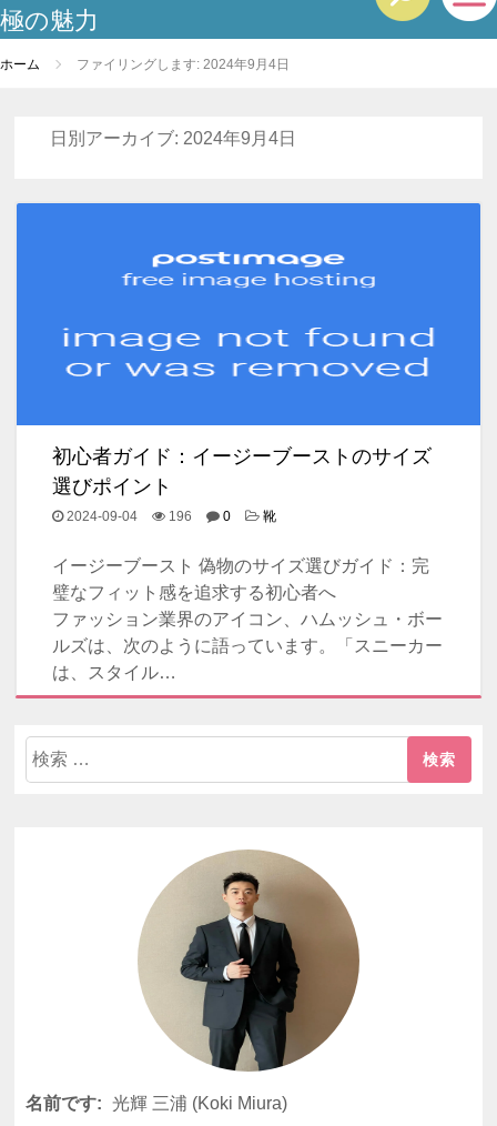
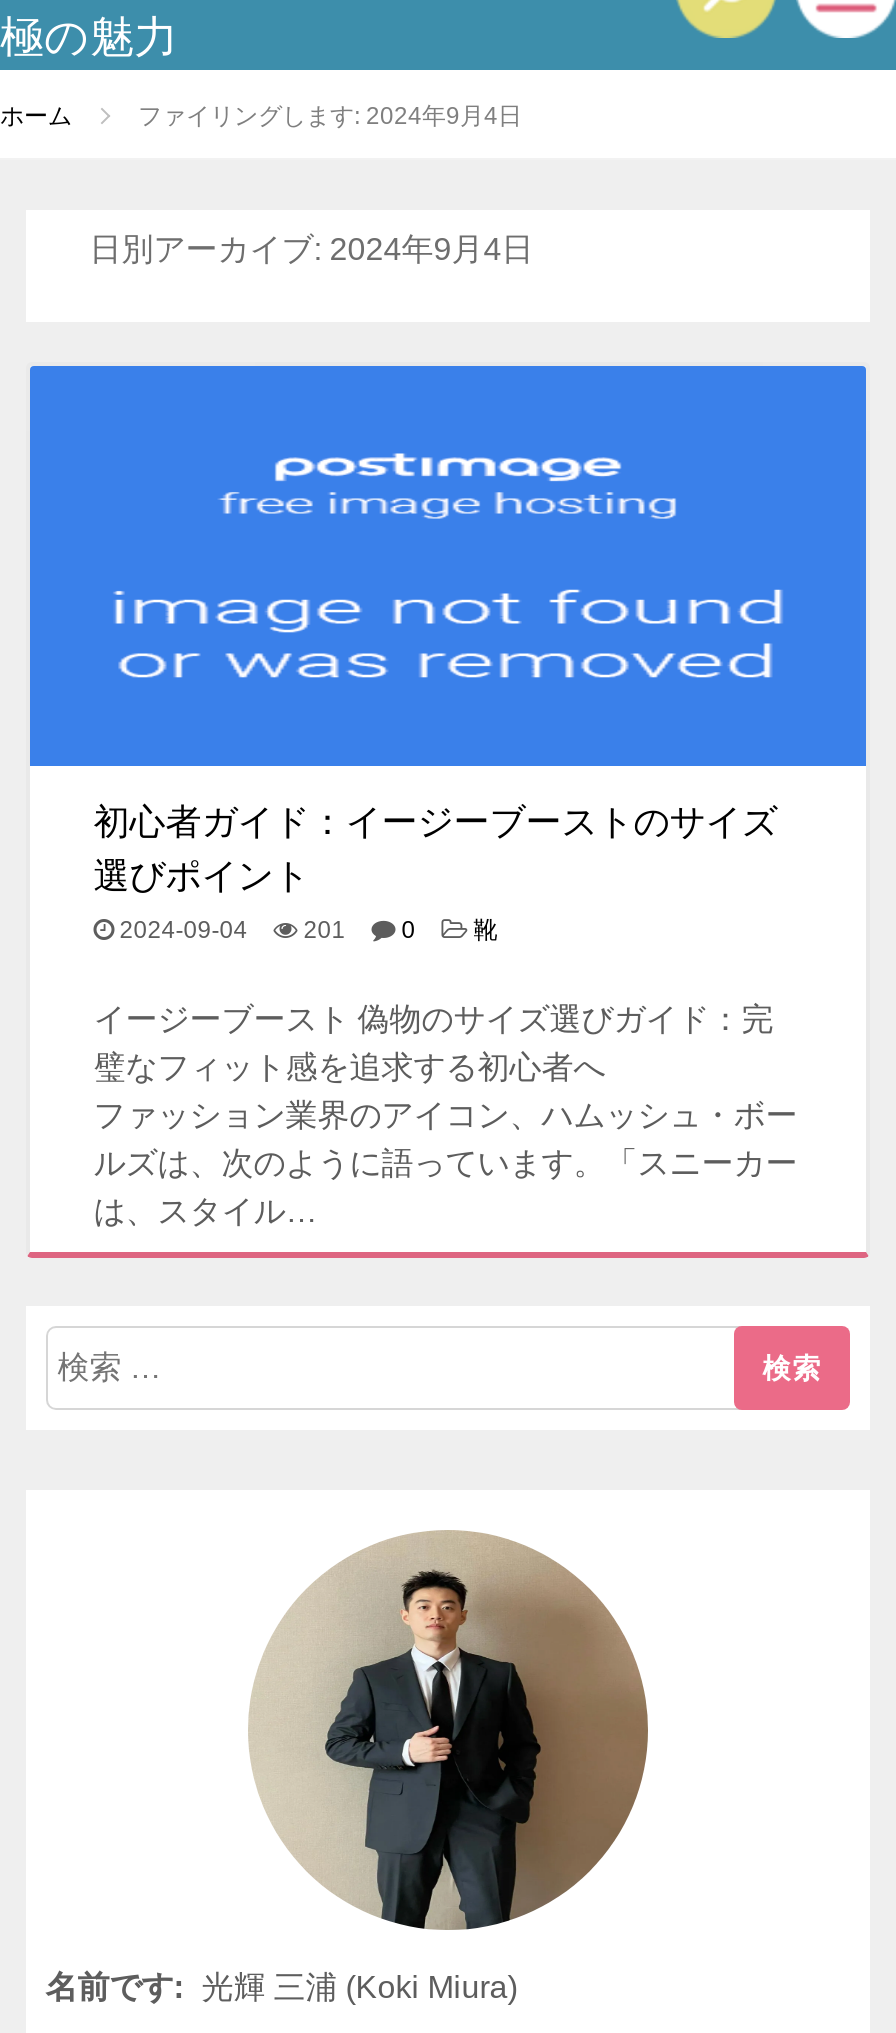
[63,508,231,524] 2024-09-04 196 0 -> [114,915,416,943] 2024-09-04 201 0

